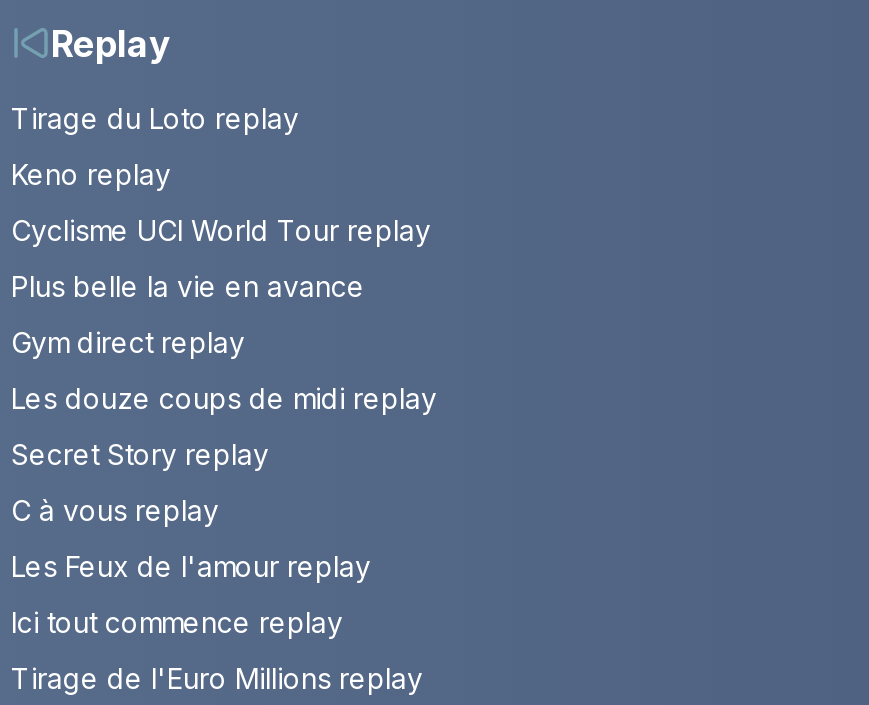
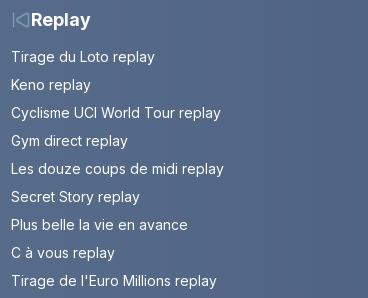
moved [11,268,365,302] -> [11,216,188,233]: Plus belle la vie en avance
[11,548,371,638] Les Feux de l'amour replay | Ici tout commence replay -> none

